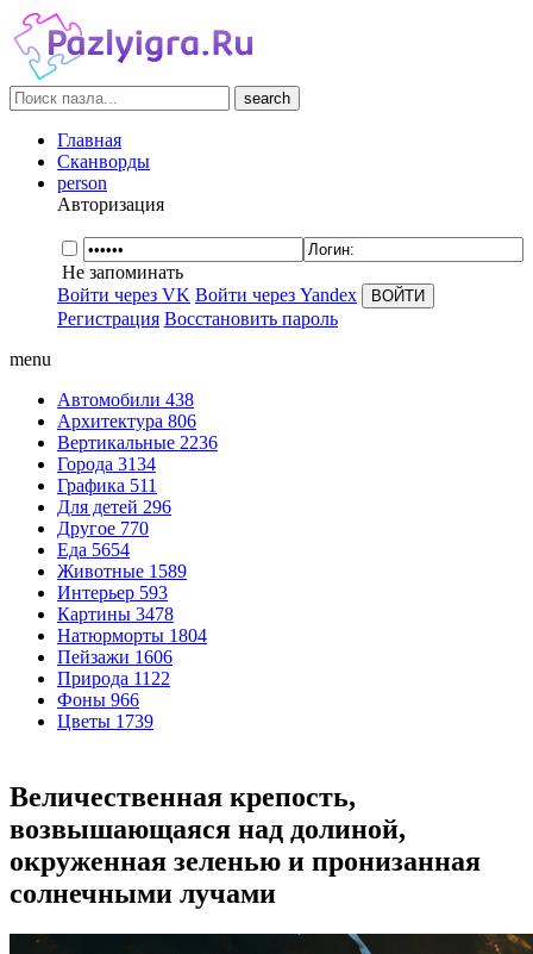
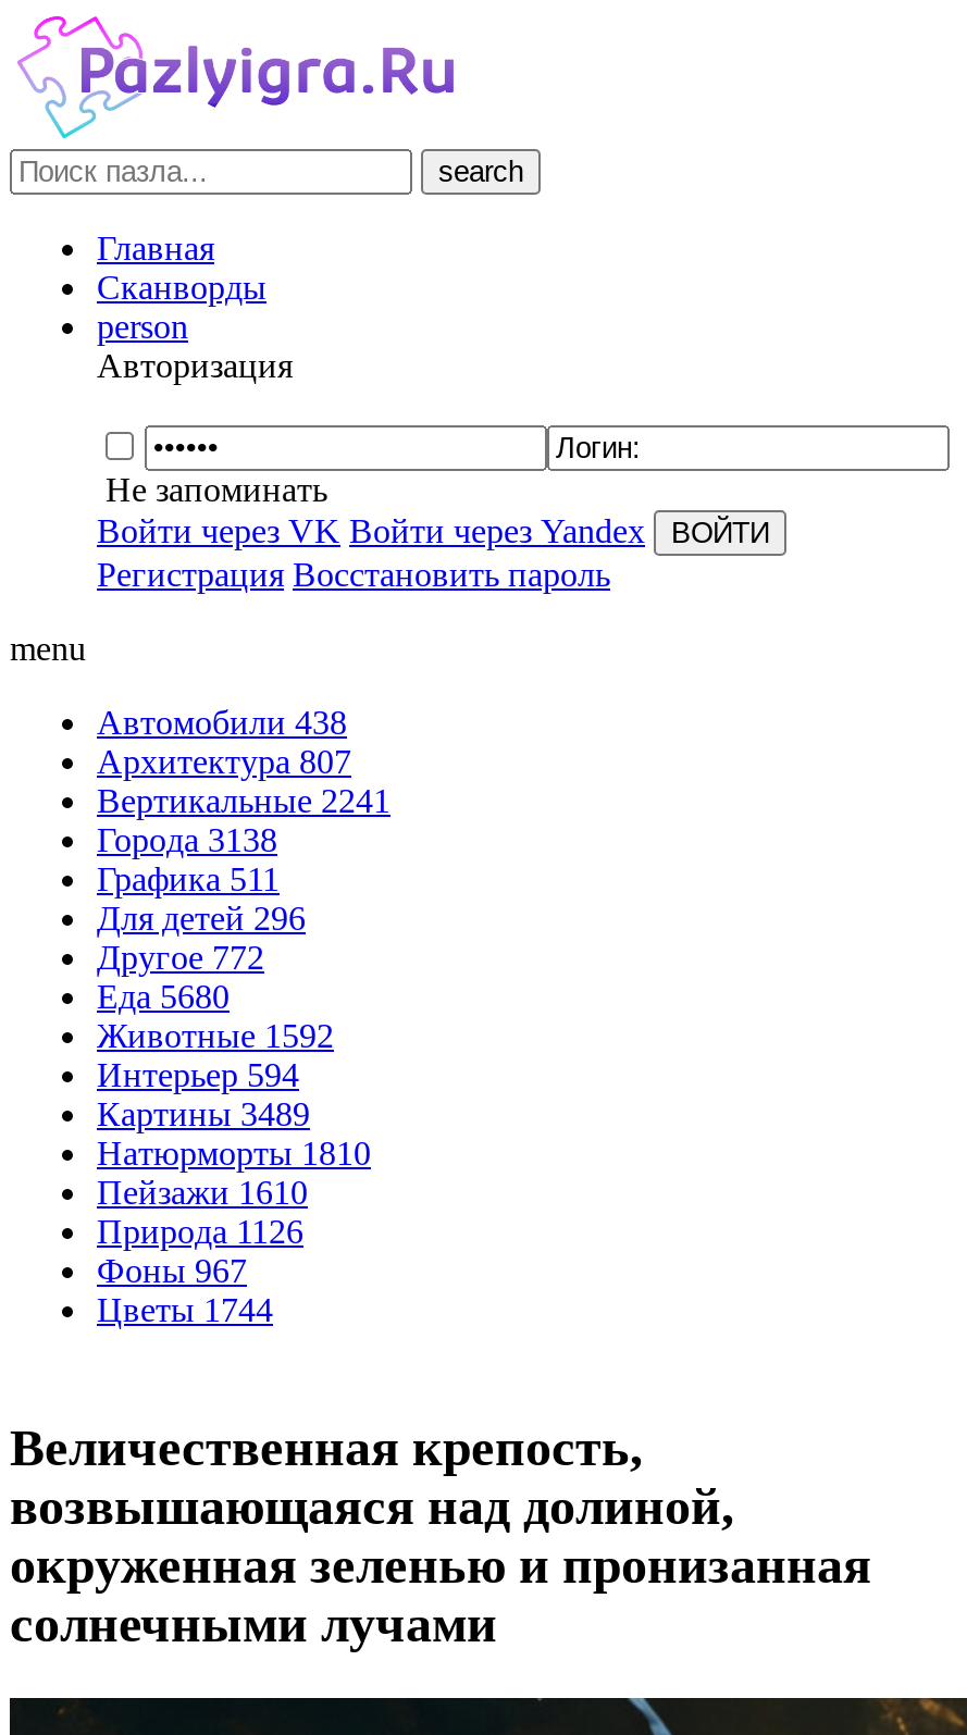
[57,411,196,431] Архитектура 806 -> [97,743,351,780] Архитектура 807
[57,432,218,453] Вертикальные 2236 -> [97,782,390,819] Вертикальные 2241
[57,454,156,474] Города 3134 -> [97,821,277,858] Города 3138
[57,518,149,538] Другое 770 -> [97,939,264,976] Другое 772
[57,540,130,560] Еда 5654 -> [97,978,230,1015] Еда 5680
[57,561,187,581] Животные 1589 -> [97,1017,334,1054] Животные 1592
[57,582,168,603] Интерьер 593 -> [97,1056,299,1093] Интерьер 594
[57,604,174,624] Картины 3478 -> [97,1095,310,1132] Картины 3489
[57,625,207,646] Натюрморты 1804 -> [97,1135,371,1172] Натюрморты 1810
[57,647,173,667] Пейзажи 1606 -> [97,1174,308,1211] Пейзажи 1610
[57,668,170,688] Природа 1122 -> [97,1213,303,1250] Природа 1126
[57,690,139,710] Фоны 966 -> [97,1252,247,1289] Фоны 967
[57,711,153,731] Цветы 1739 -> [97,1291,273,1328] Цветы 1744

